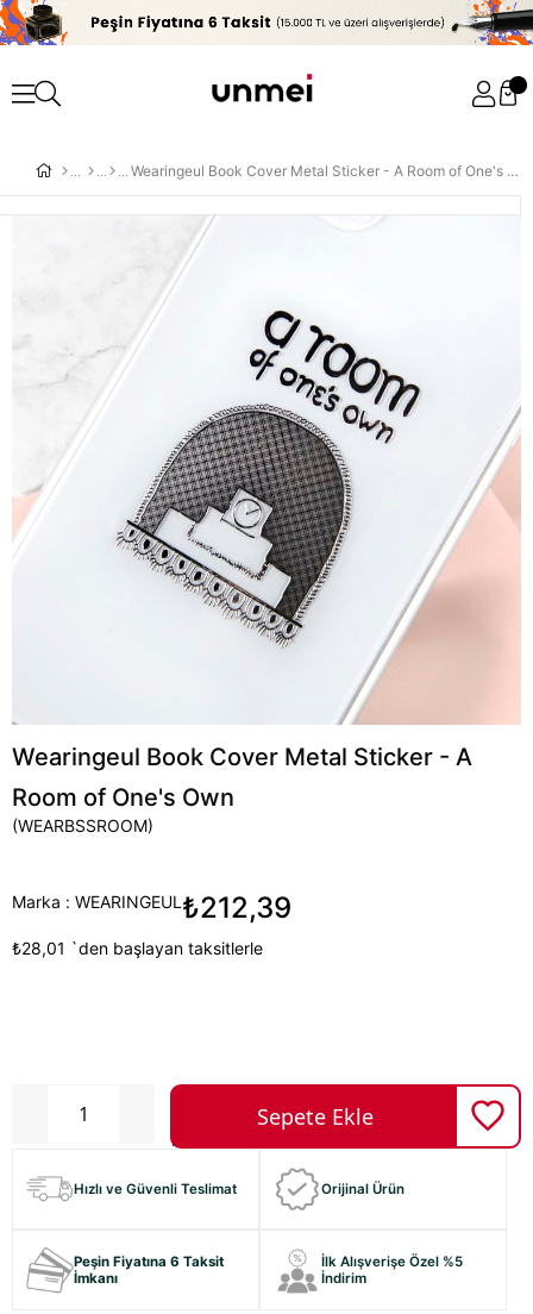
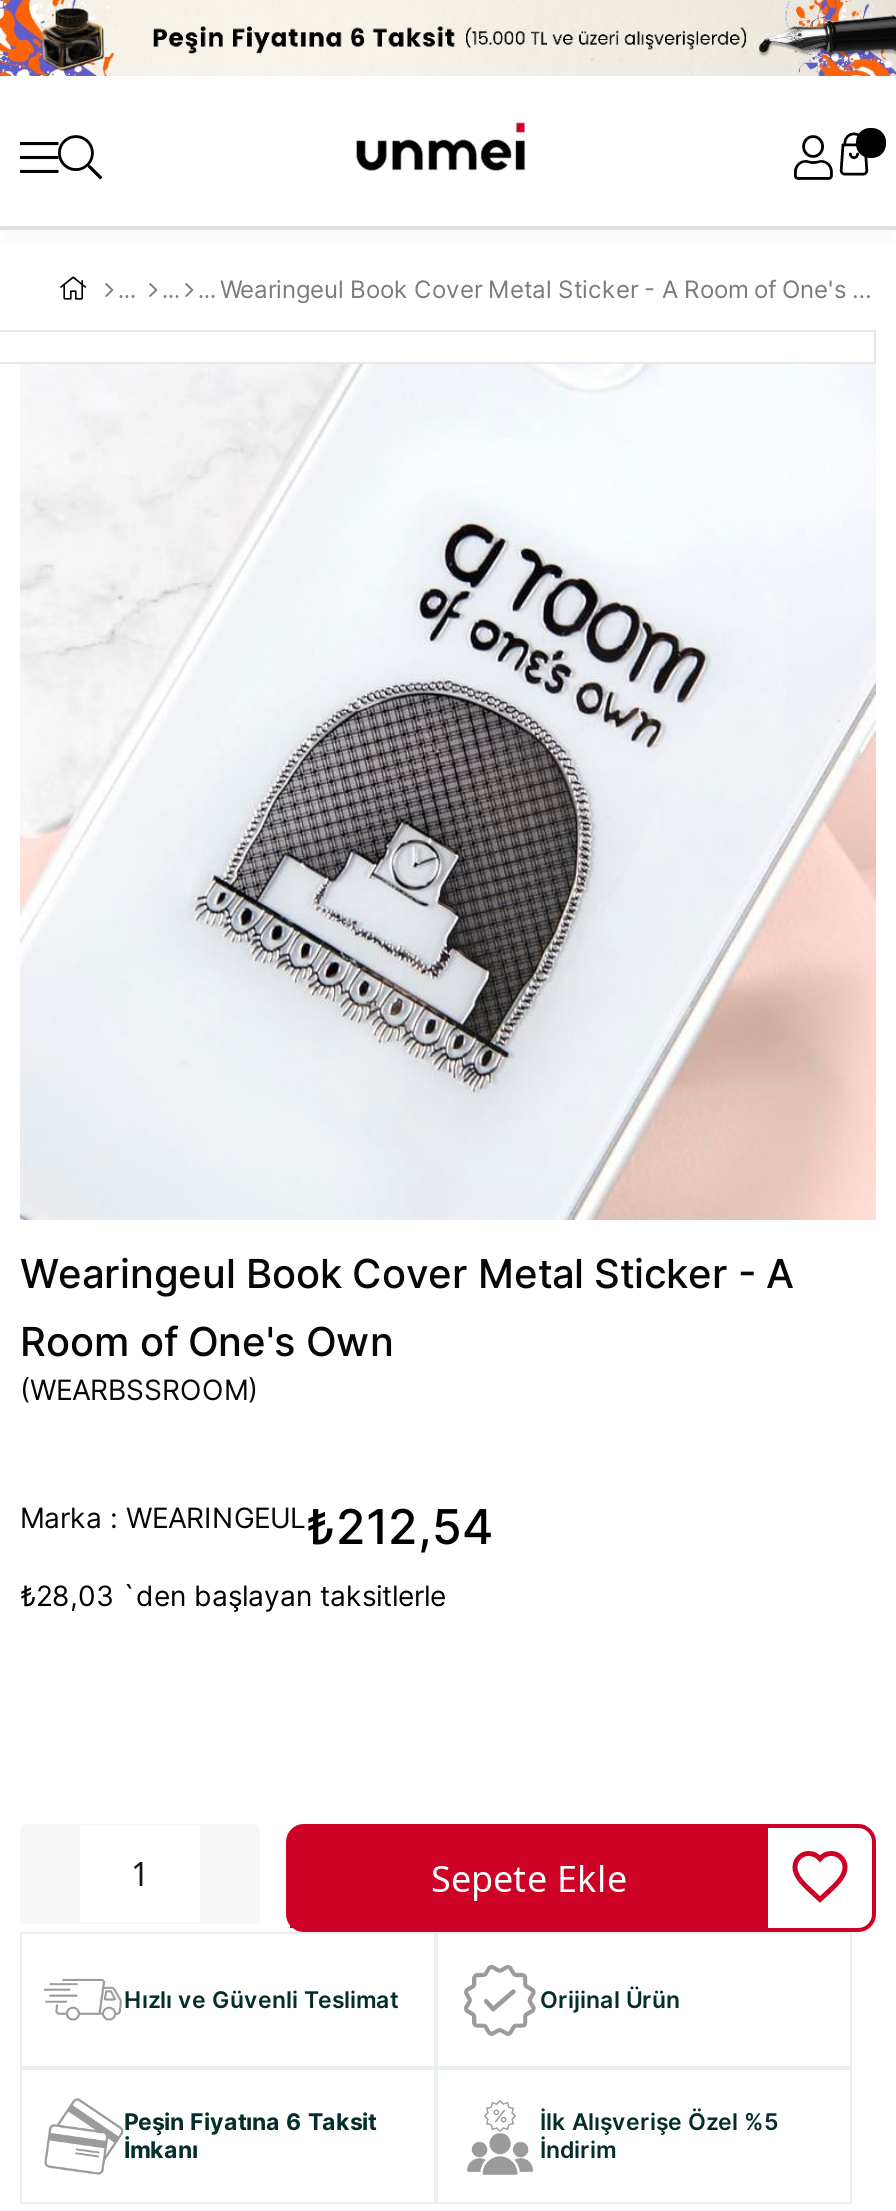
[12,890,291,925] Marka : WEARINGEUL₺212,39 -> [20,1498,494,1556] Marka : WEARINGEUL₺212,54
[12,938,263,958] ₺28,01 `den başlayan taksitlerle -> [20,1578,446,1612] ₺28,03 `den başlayan taksitlerle

